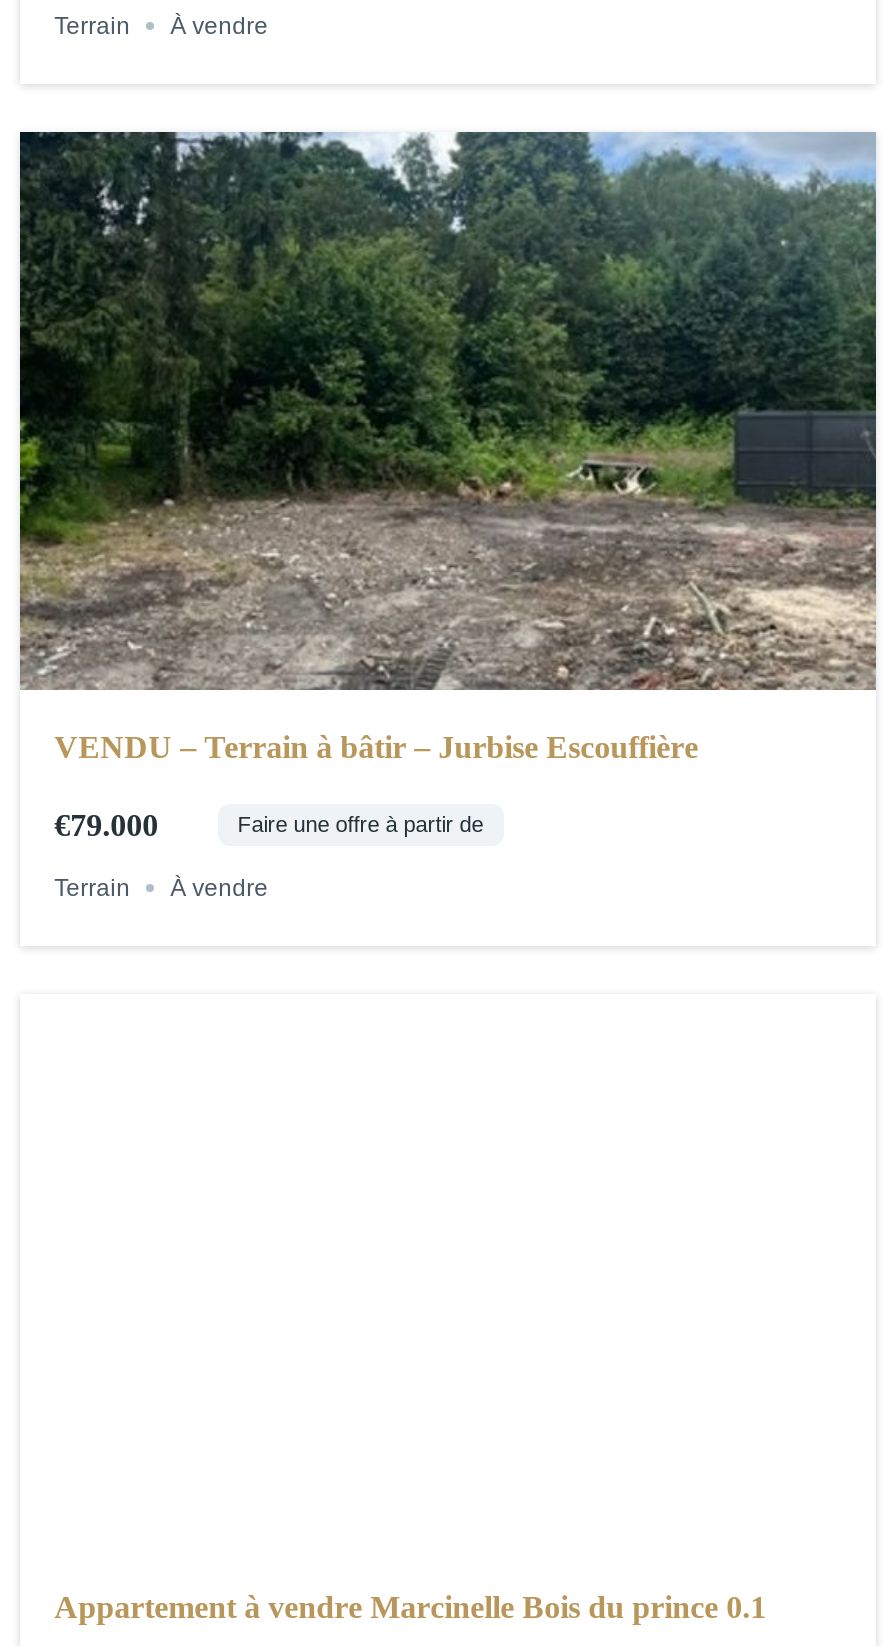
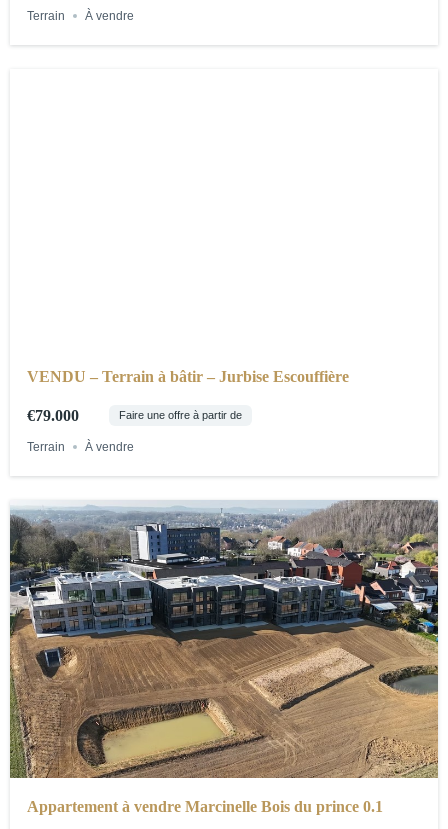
[18,130,878,692] [image] -> none
none -> [9,499,439,779] [image]

